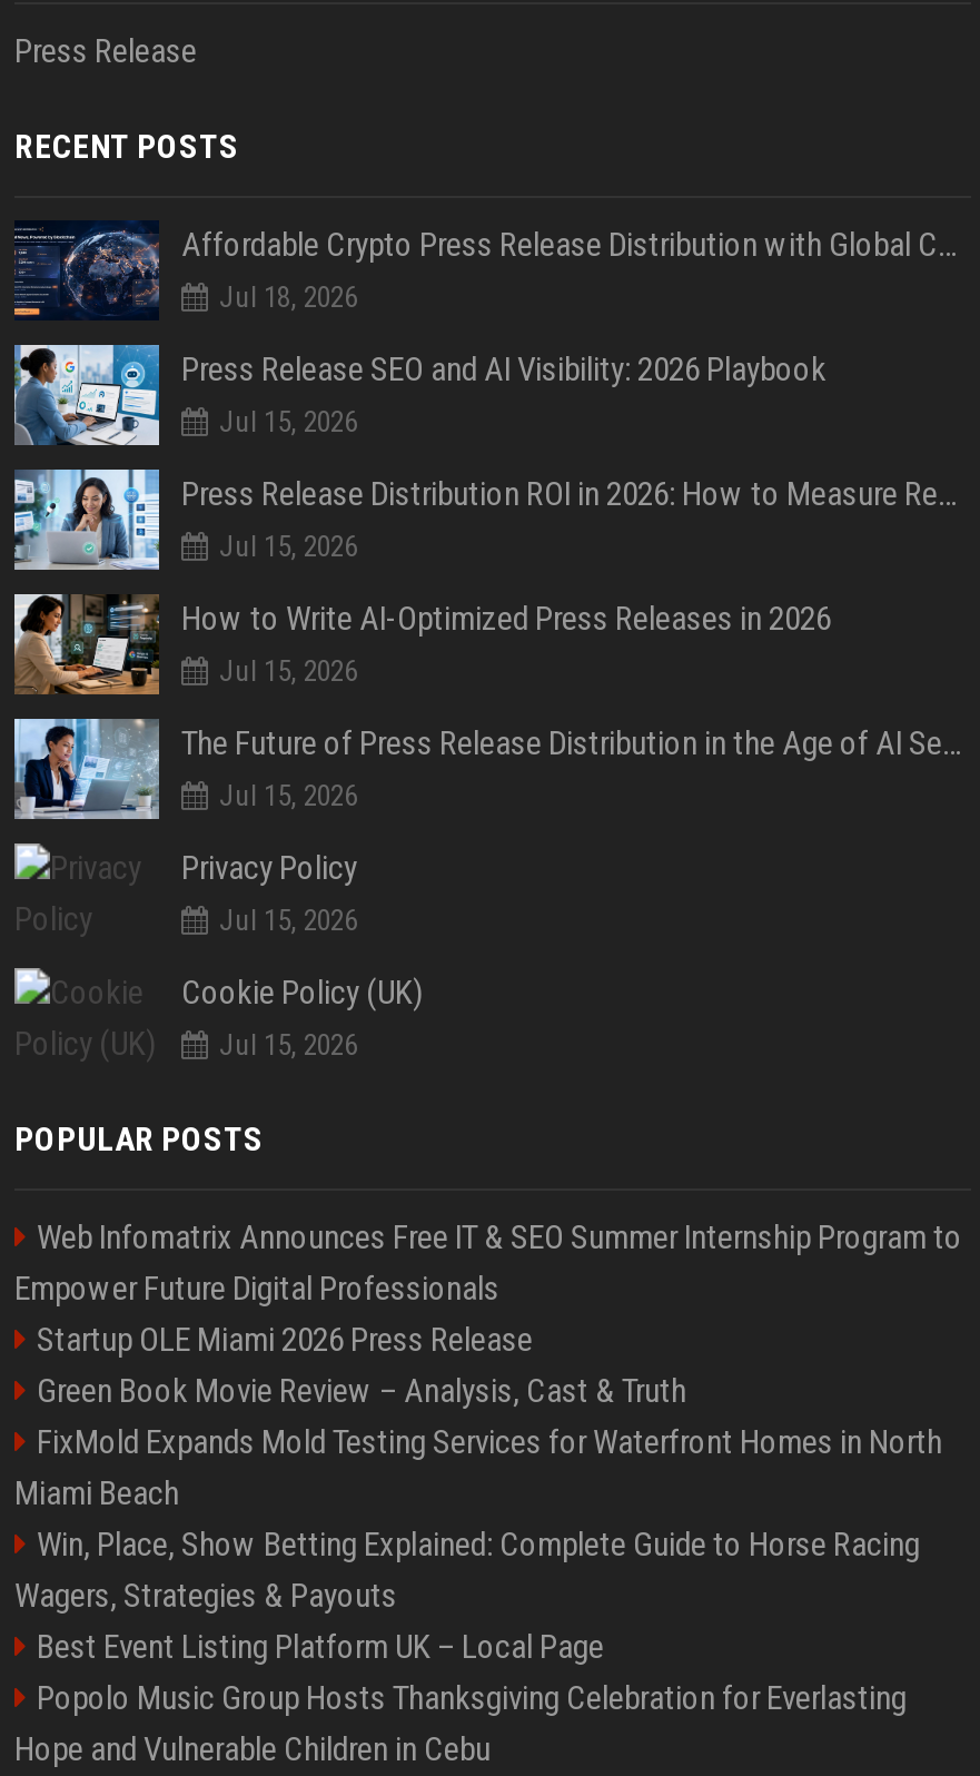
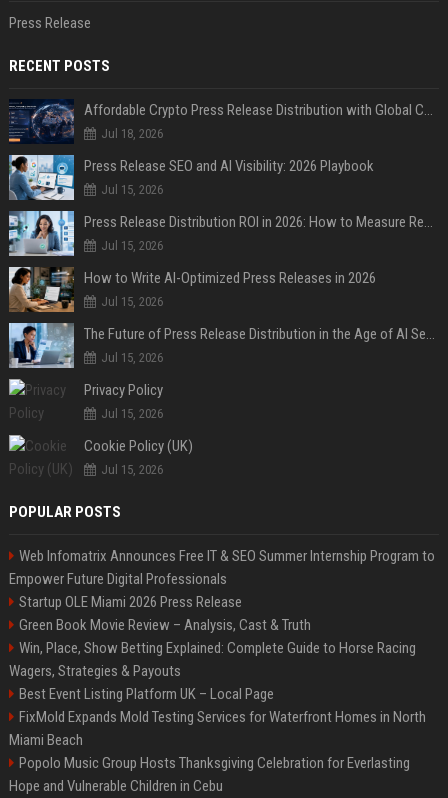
moved [14,1422,942,1513] -> [9,708,426,749]: FixMold Expands Mold Testing Services for Waterfront Homes in North | Miami Beach
moved [14,1525,920,1667] -> [9,639,416,703]: Win, Place, Show Betting Explained: Complete Guide to Horse Racing | Wagers, Strategies & Payouts | Best Event Listing Platform UK – Local Page

